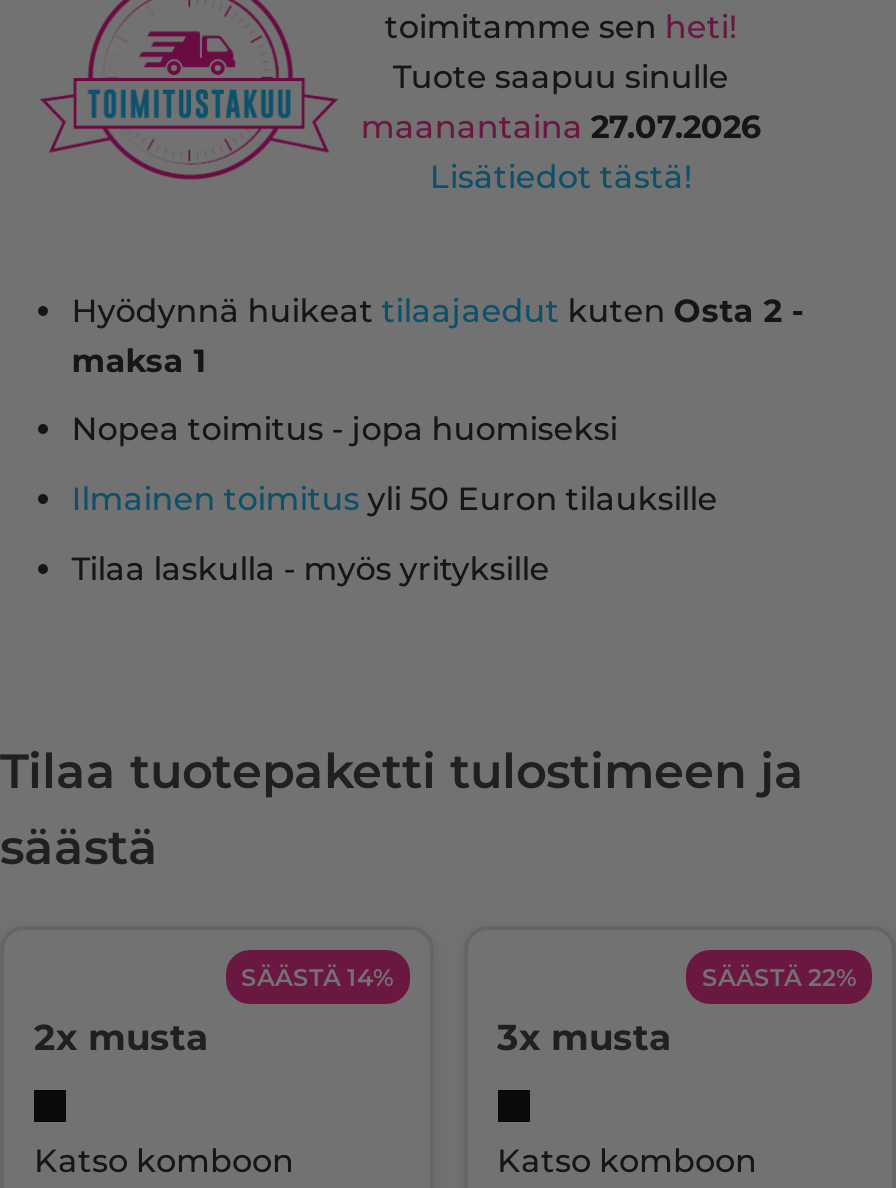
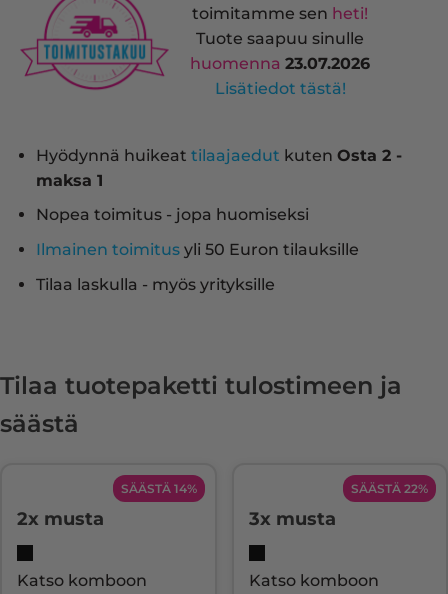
[361,108,761,146] maanantaina 27.07.2026 -> [190,54,370,73] huomenna 23.07.2026

